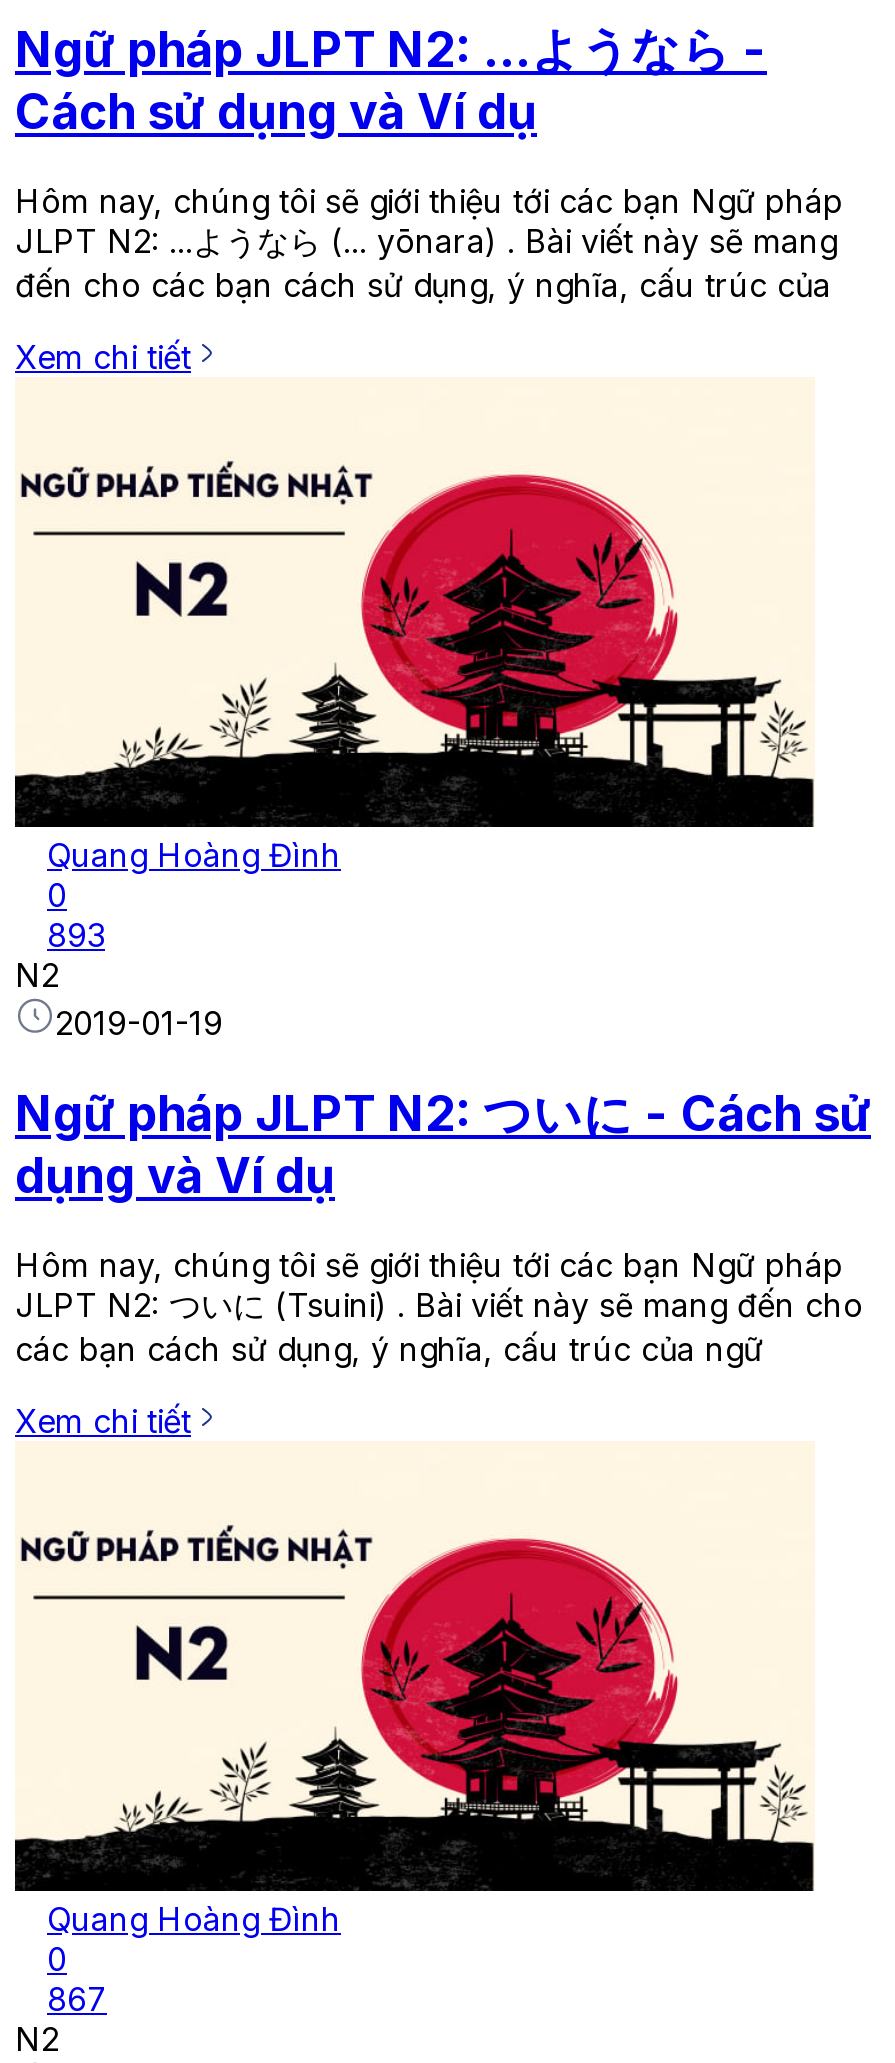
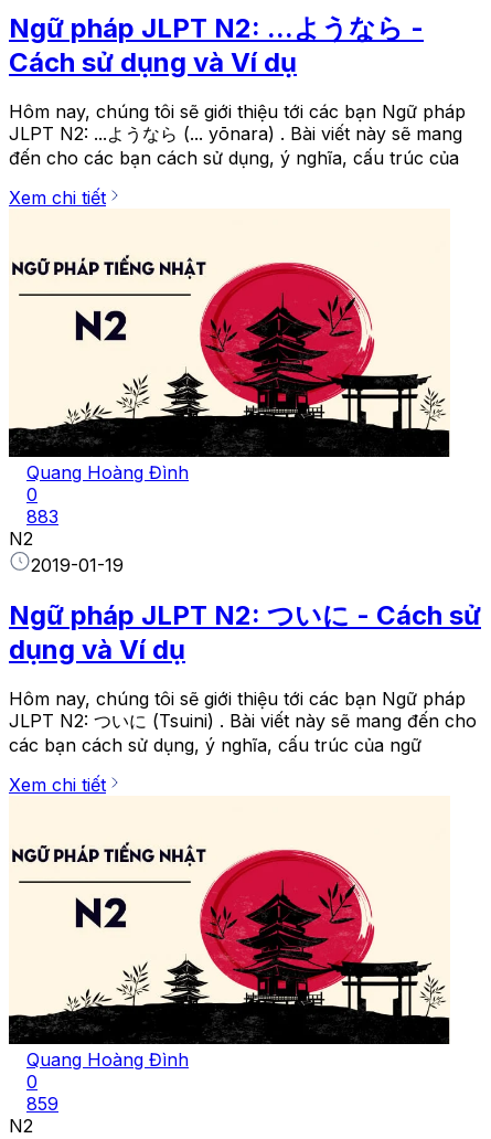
[47,916,105,956] 893 -> [26,506,58,528] 883
[47,1979,107,2019] 867 -> [26,1093,58,1115] 859

